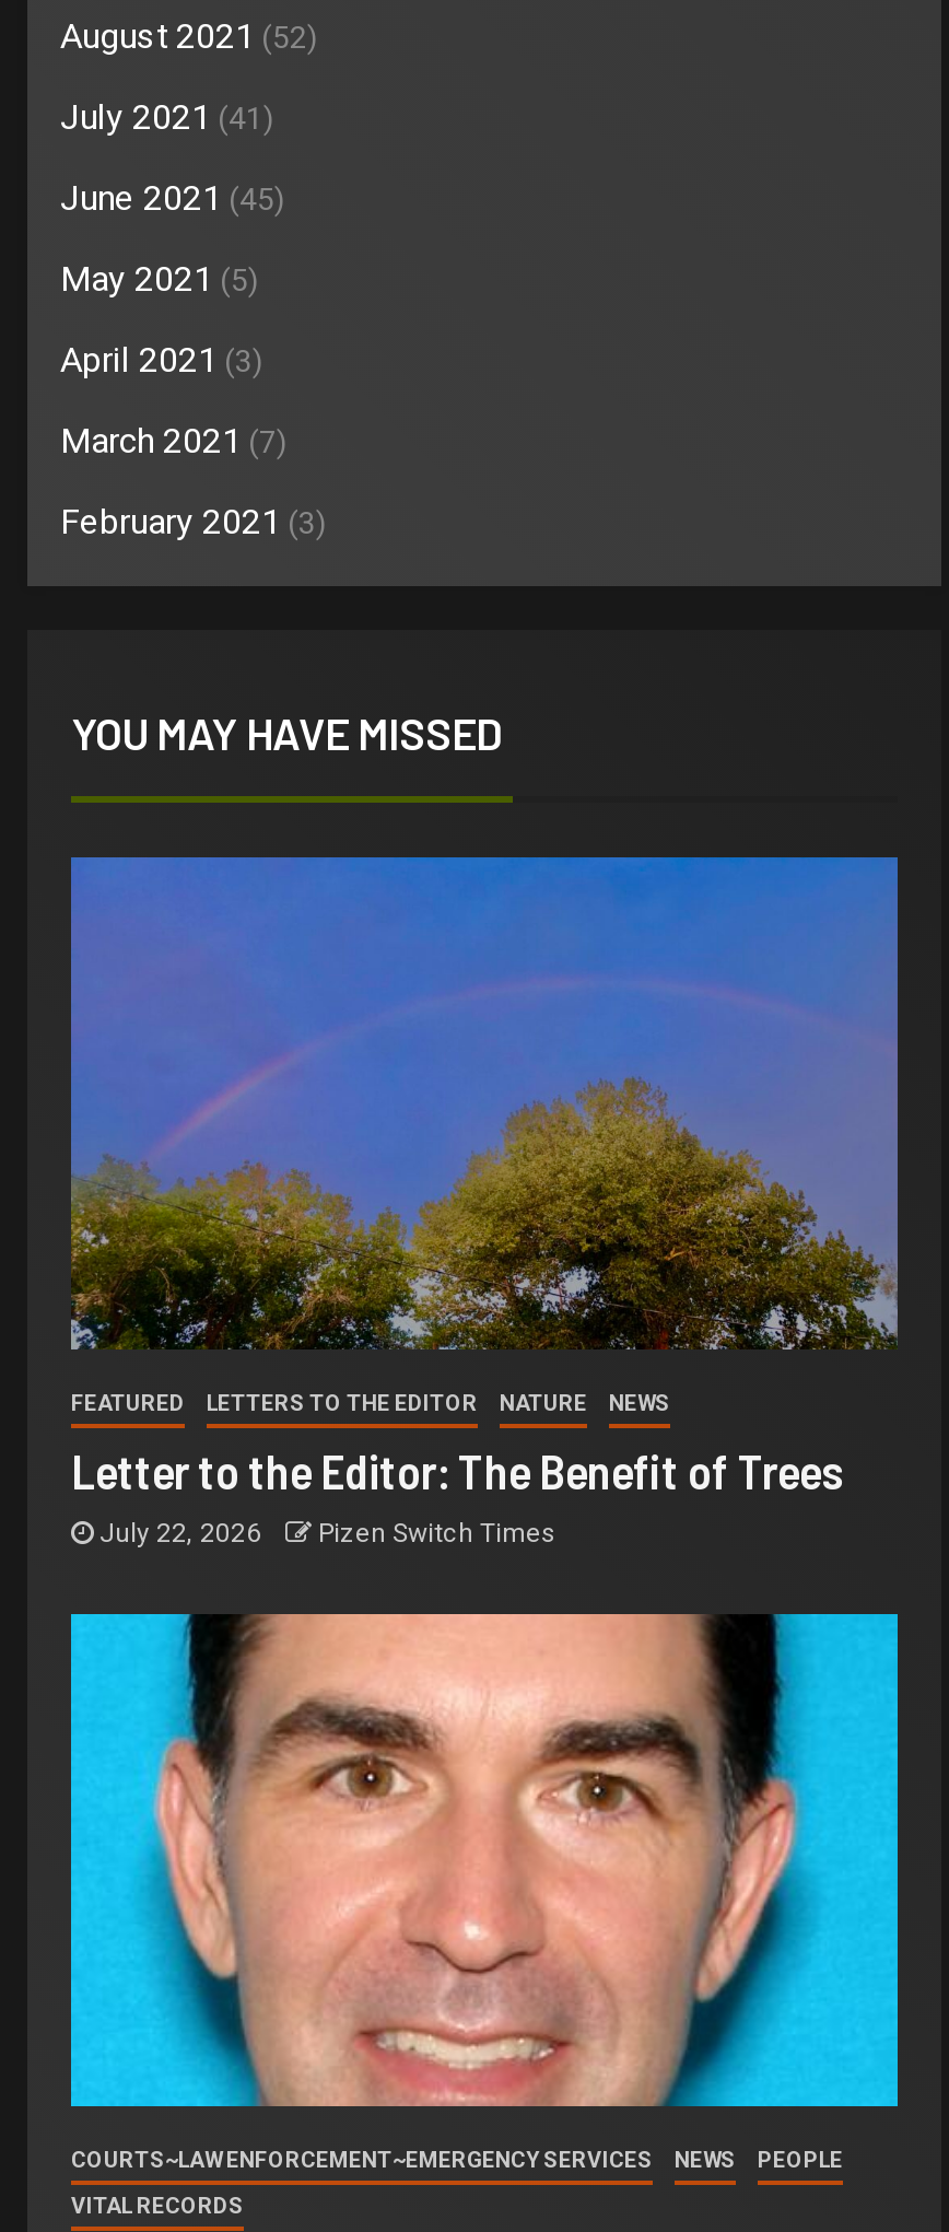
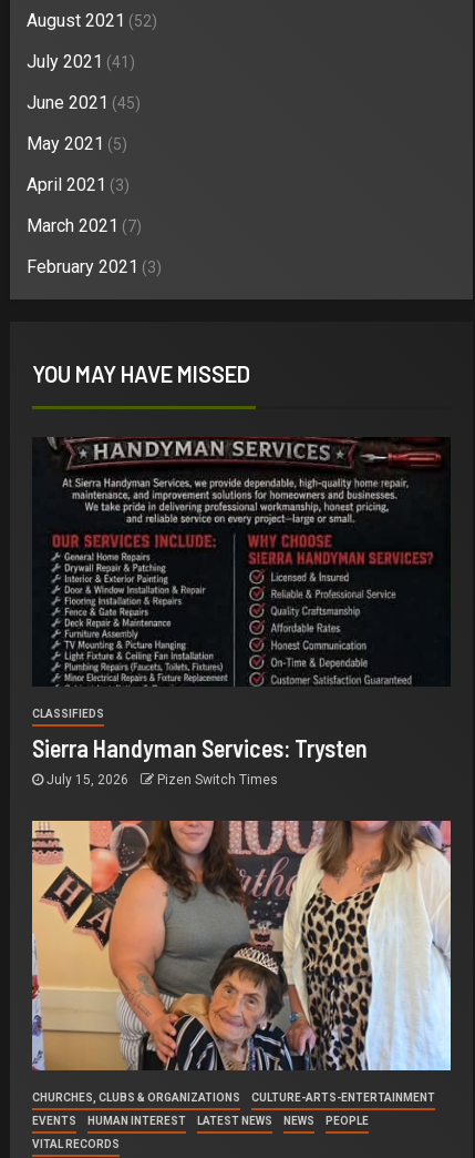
[69,854,900,1415] [image] | FEATURED | LETTERS TO THE EDITOR | NATURE | NEWS -> [32,437,451,720] [image] | CLASSIFIEDS
[71,1441,843,1548] Letter to the Editor: The Benefit of Trees | July 22, 2026 -> [32,734,368,788] Sierra Handyman Services: Trysten | July 15, 2026
[69,1611,900,2171] [image] | COURTS~LAW ENFORCEMENT~EMERGENCY SERVICES -> [31,820,452,1127] [image] | CHURCHES, CLUBS & ORGANIZATIONS | CULTURE-ARTS-ENTERTAINMENT | EVENTS | HUMAN INTEREST | LATEST NEWS

